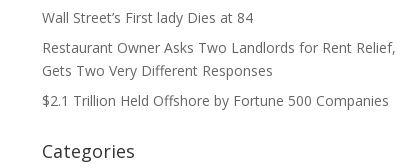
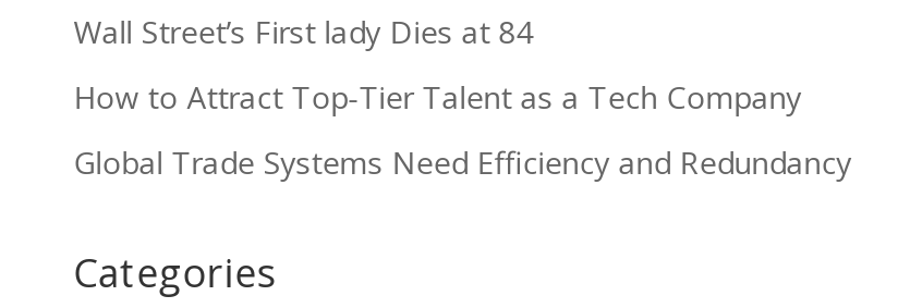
[42,38,396,80] Restaurant Owner Asks Two Landlords for Rent Relief, | Gets Two Very Different Responses -> [74,76,802,117] How to Attract Top-Tier Talent as a Tech Company
[42,91,389,110] $2.1 Trillion Held Offshore by Fortune 500 Companies -> [74,141,852,182] Global Trade Systems Need Efficiency and Redundancy

